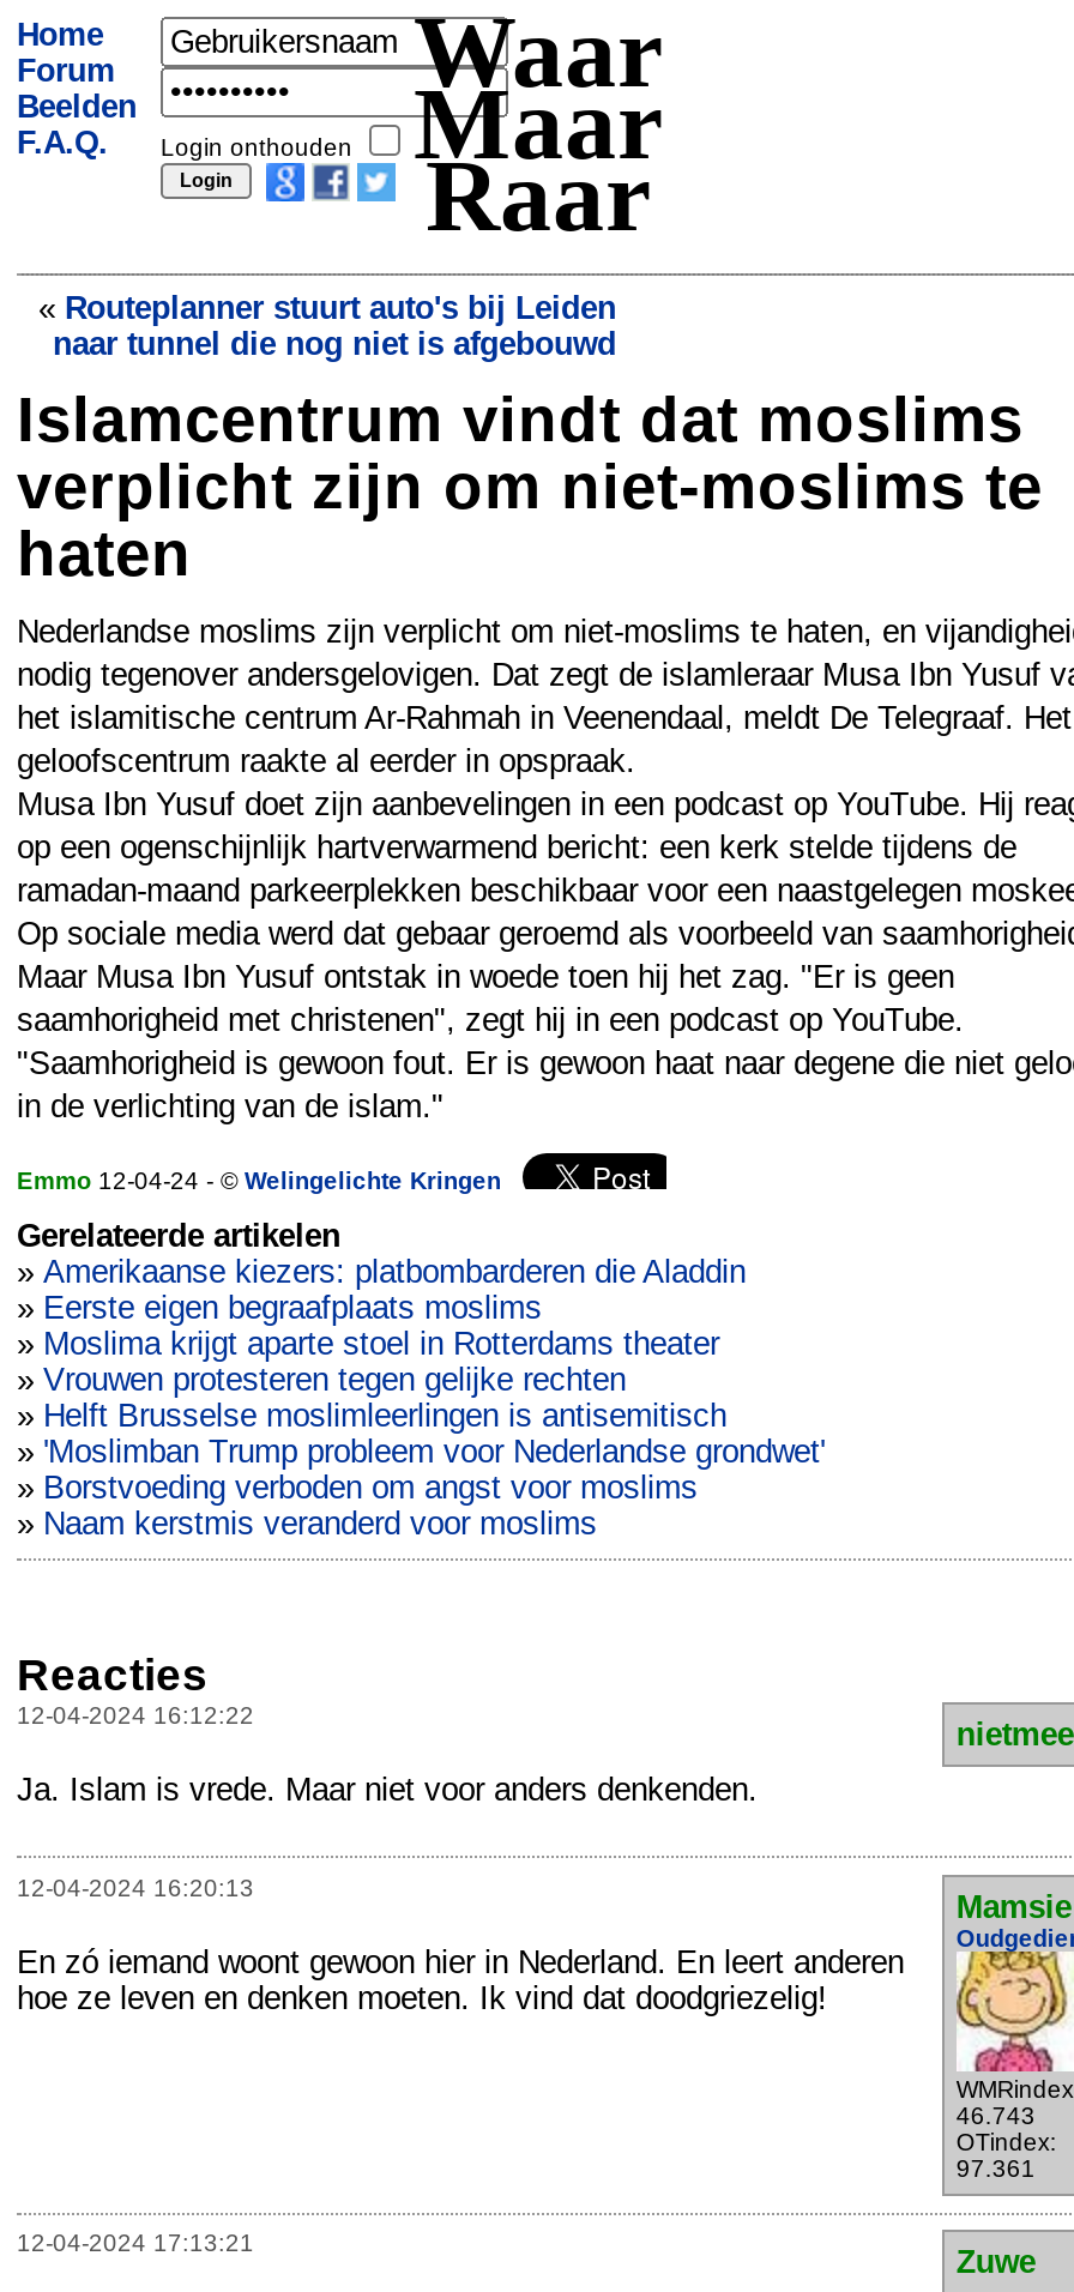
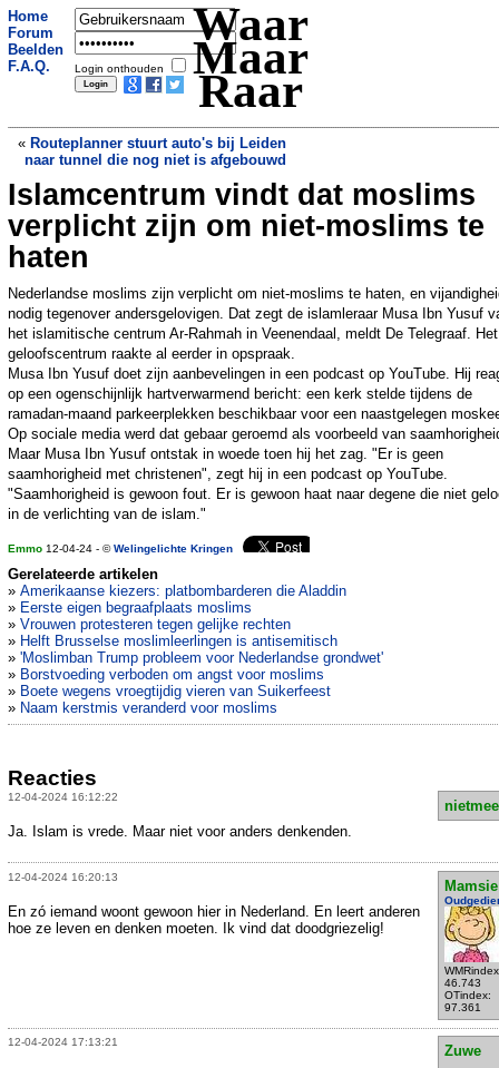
[17,1327,719,1362] » Moslima krijgt aparte stoel in Rotterdams theater -> none
none -> [8,683,331,700] » Boete wegens vroegtijdig vieren van Suikerfeest

